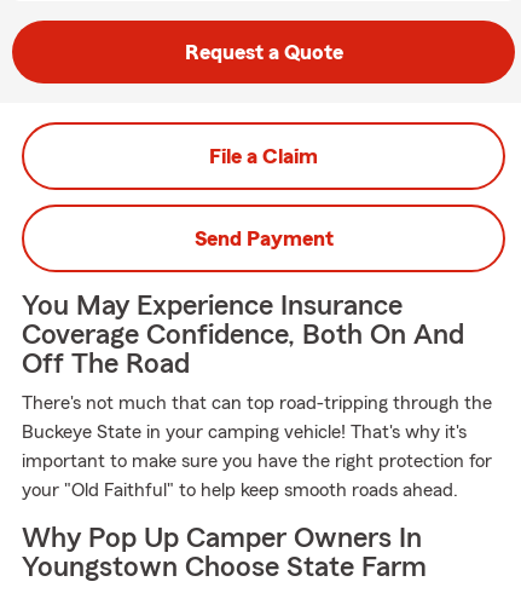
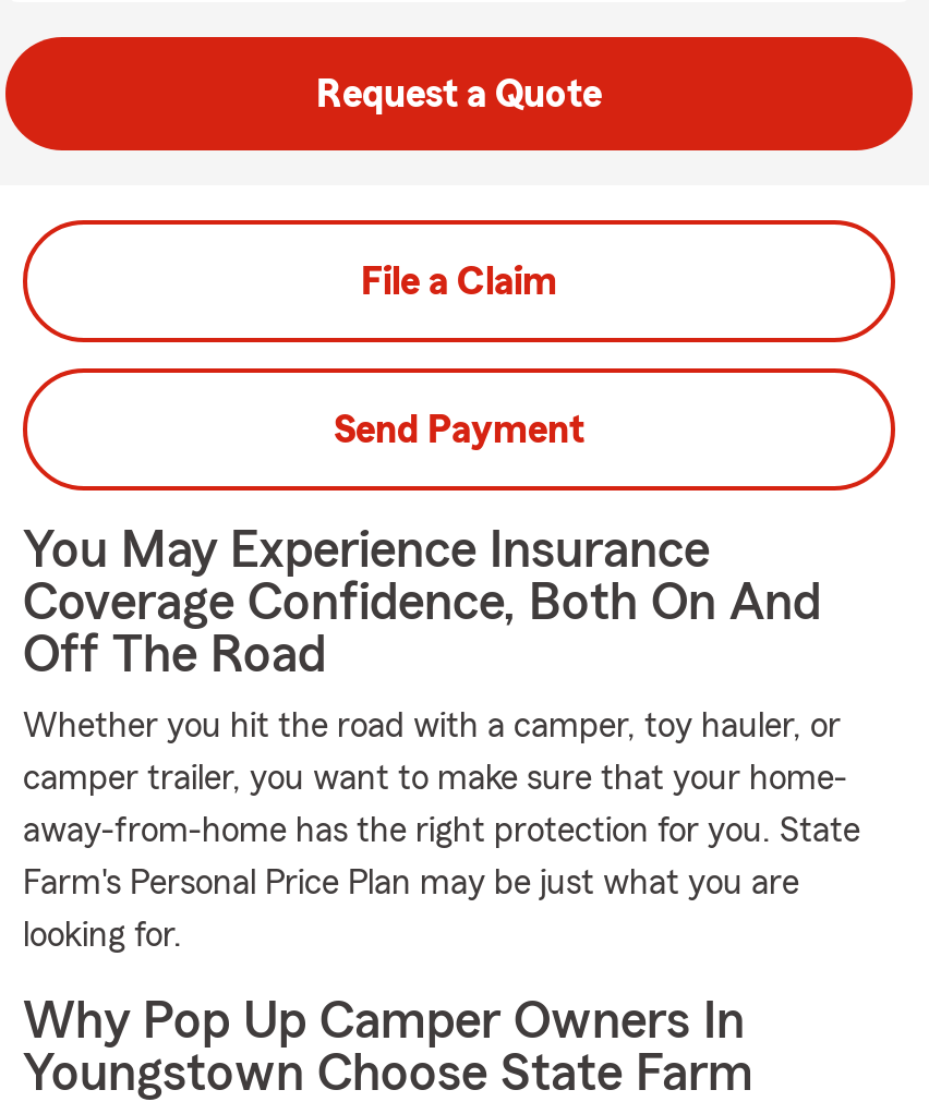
[22,393,492,500] There's not much that can top road-tripping through the | Buckeye State in your camping vehicle! That's why it's | important to make sure you have the right protection for | your "Old Faithful" to help keep smooth roads ahead. -> [23,709,860,953] Whether you hit the road with a camper, toy hauler, or | camper trailer, you want to make sure that your home- | away-from-home has the right protection for you. State | Farm's Personal Price Plan may be just what you are | looking for.

